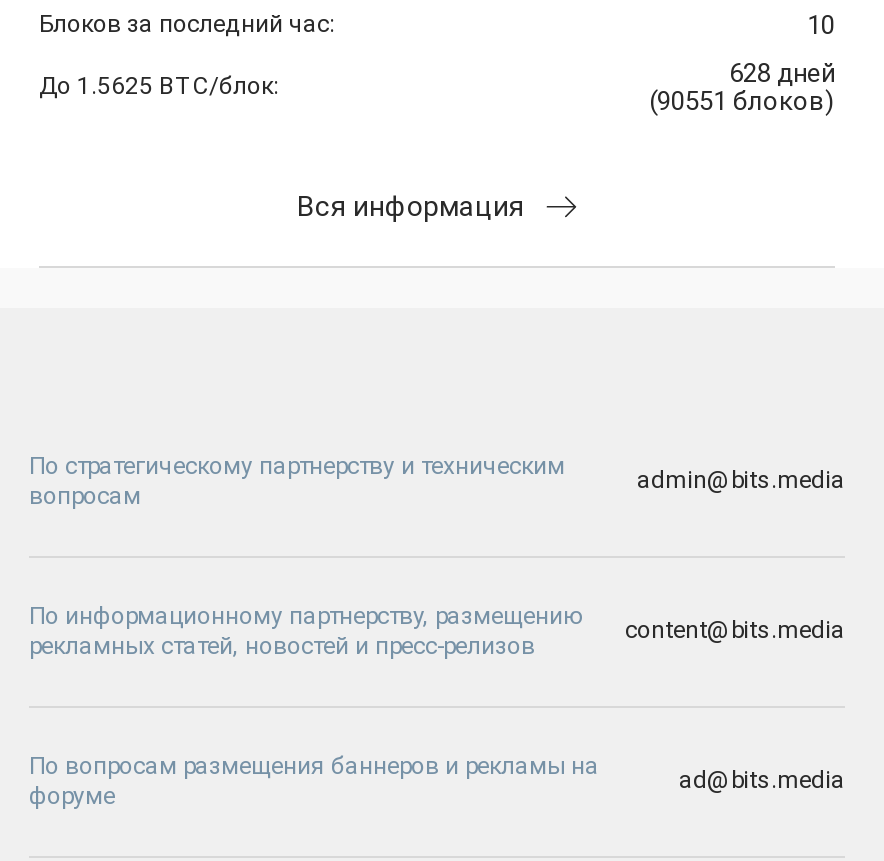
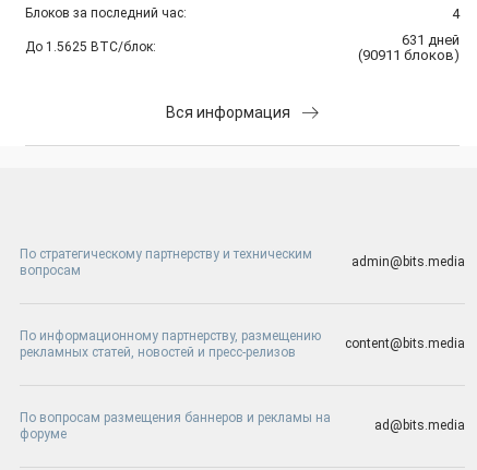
[807,10,835,40] 10 -> [452,5,460,22] 4
[729,58,835,88] 628 дней -> [402,32,460,48] 631 дней
[649,86,835,116] (90551 блоков) -> [358,47,460,63] (90911 блоков)

